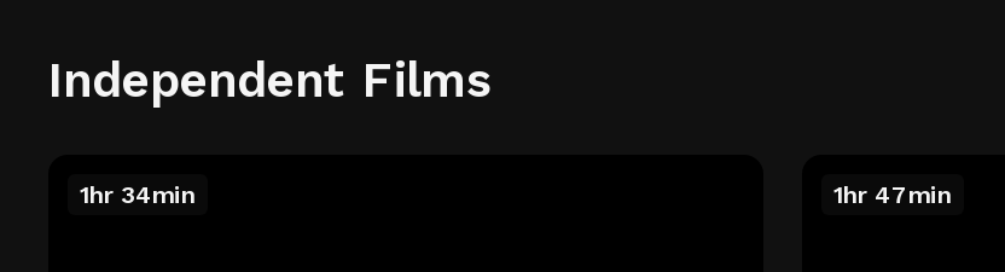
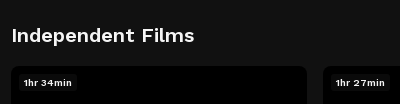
[833,180,952,207] 1hr 47min -> [336,76,385,87] 1hr 27min

